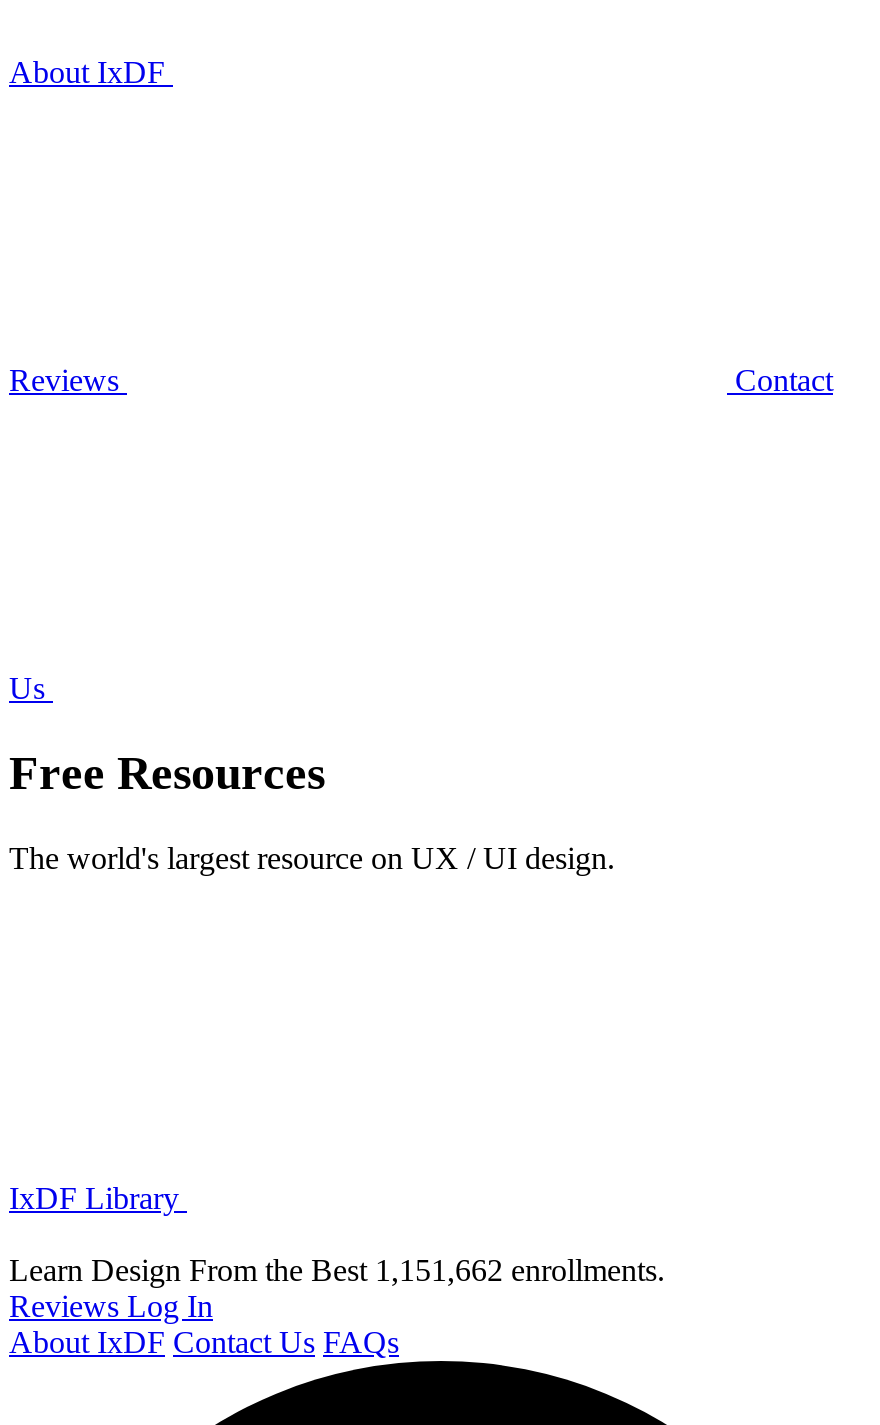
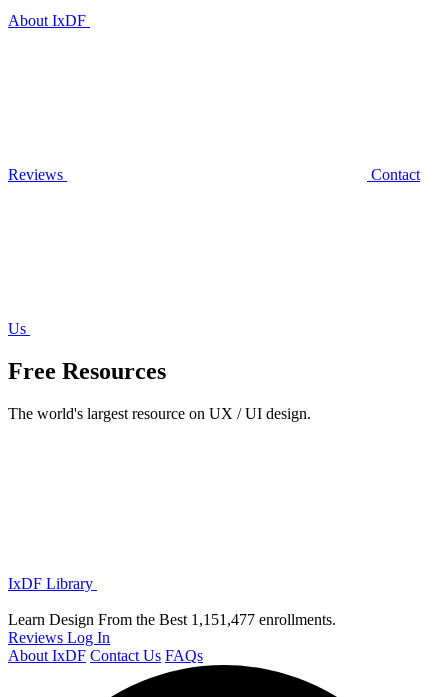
[9,1252,665,1286] Learn Design From the Best 1,151,662 enrollments. -> [8,611,336,628] Learn Design From the Best 1,151,477 enrollments.

